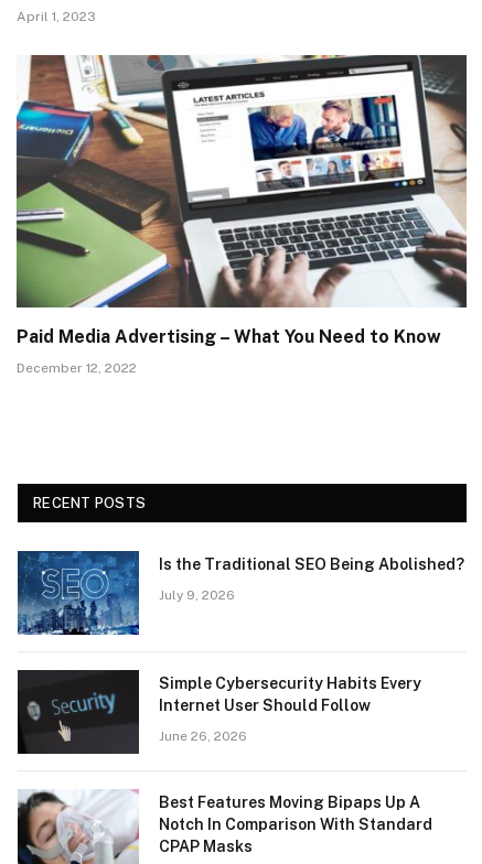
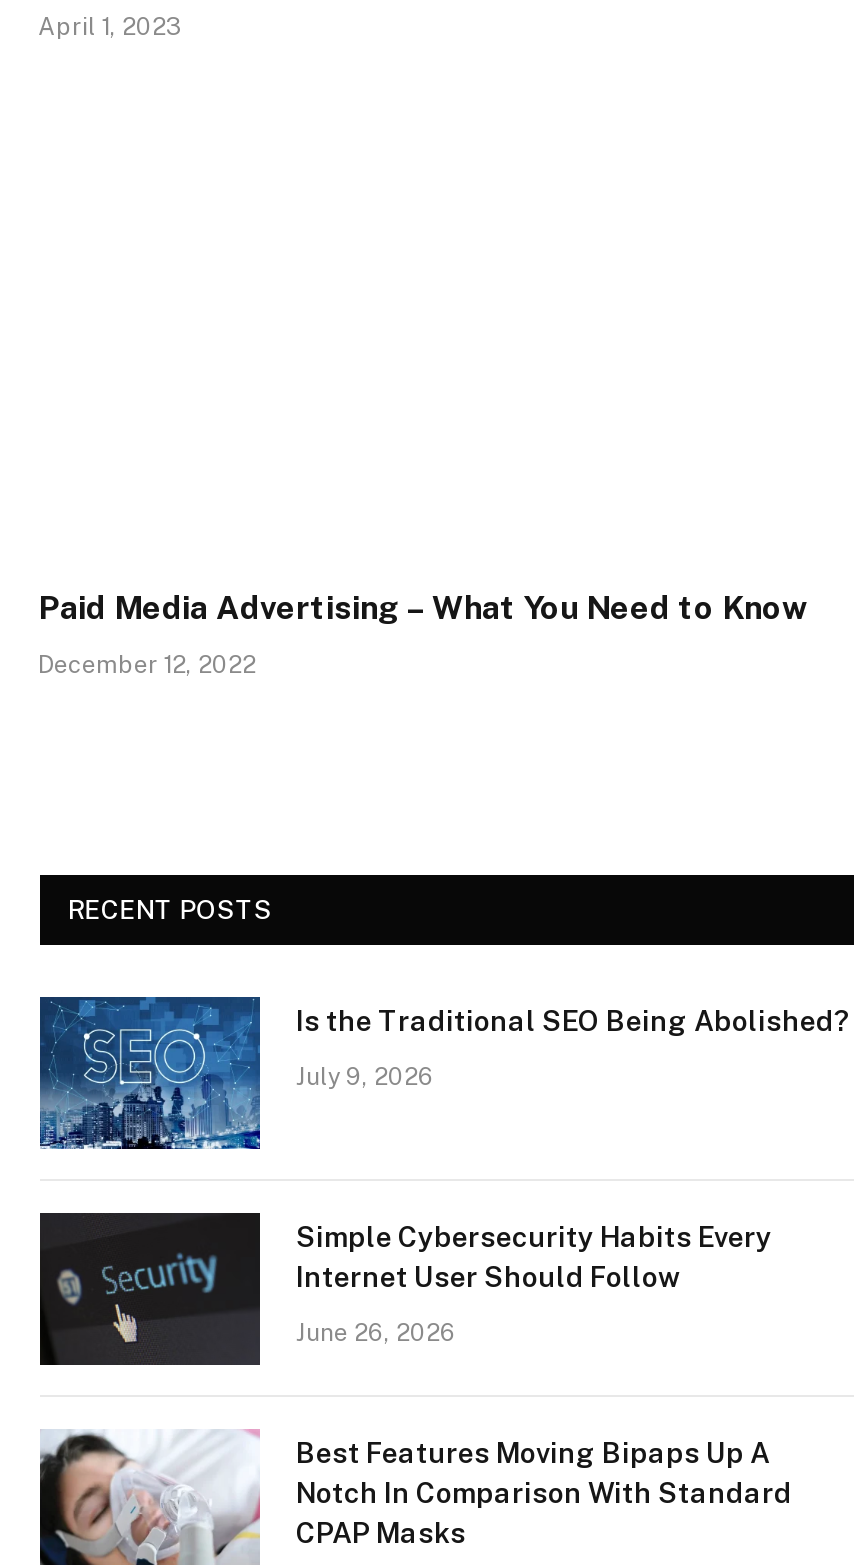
[15,54,468,309] [image] -> none

